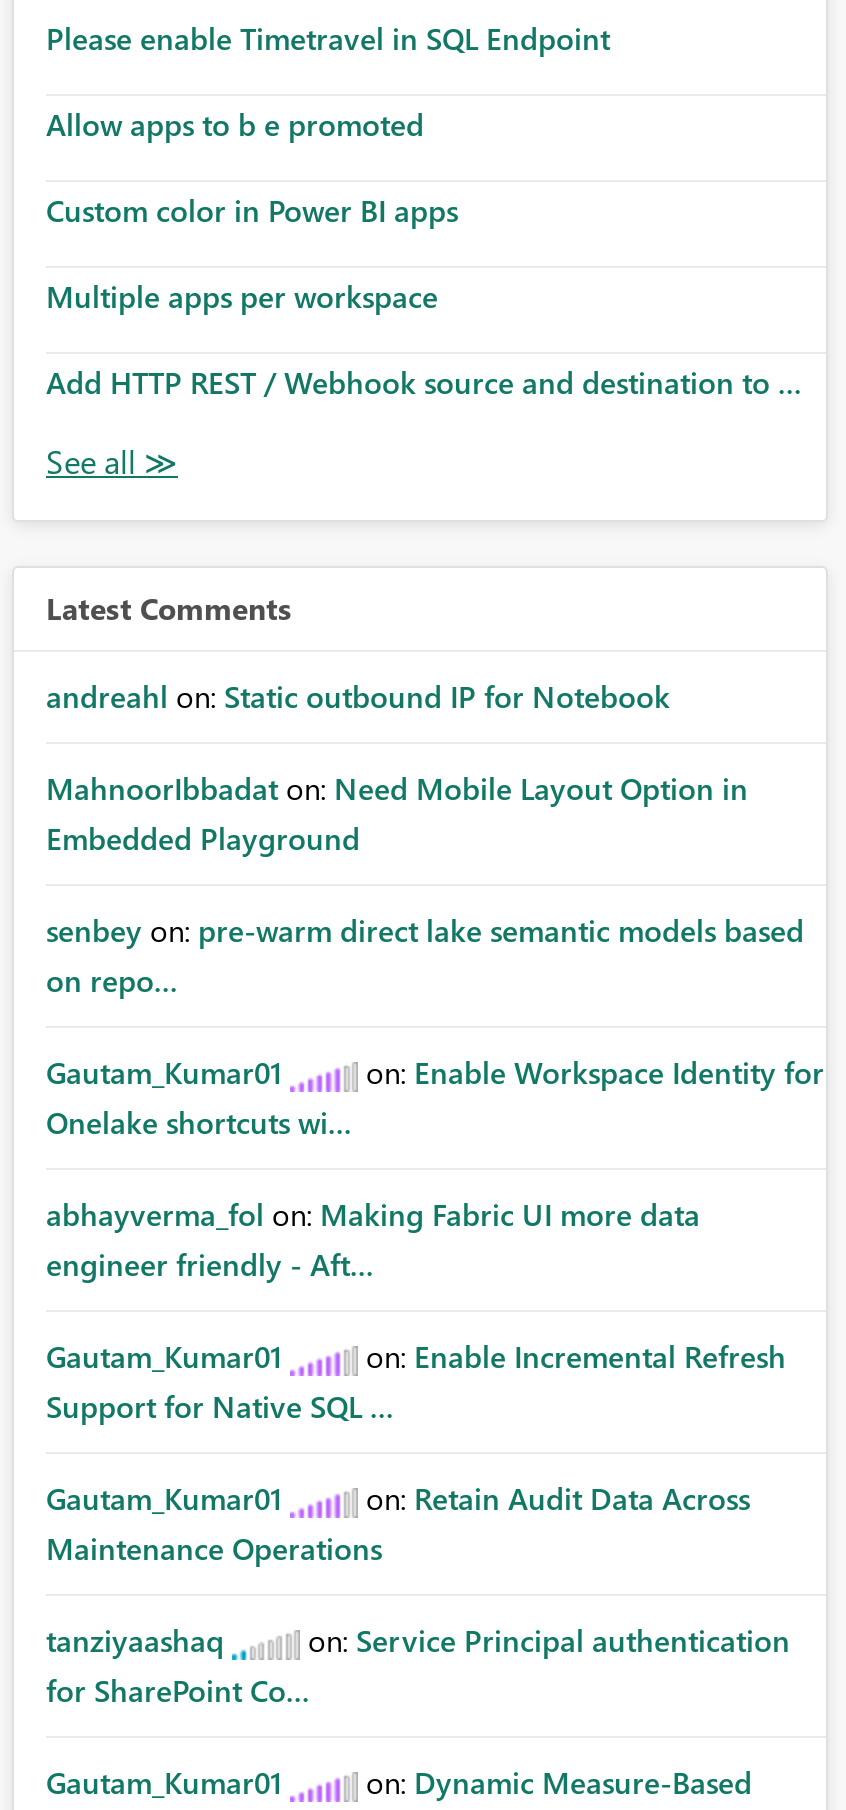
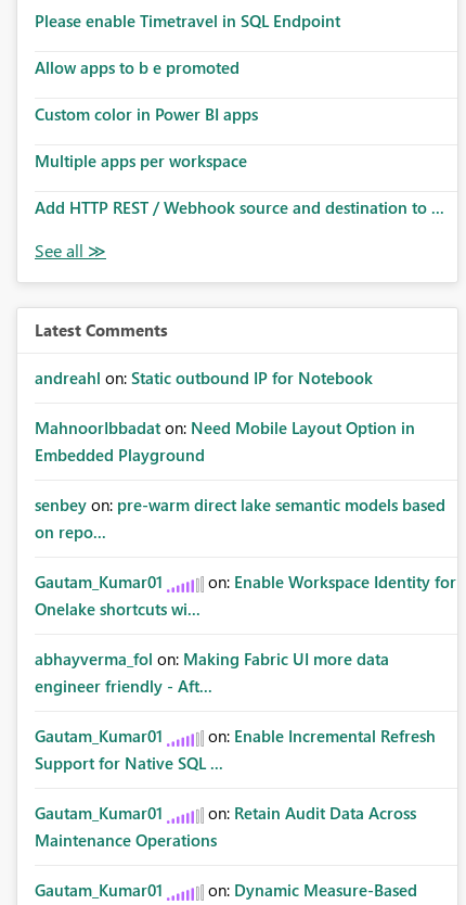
[46,1620,790,1710] tanziyaashaq | on: Service Principal authentication | for SharePoint Co... -> none

